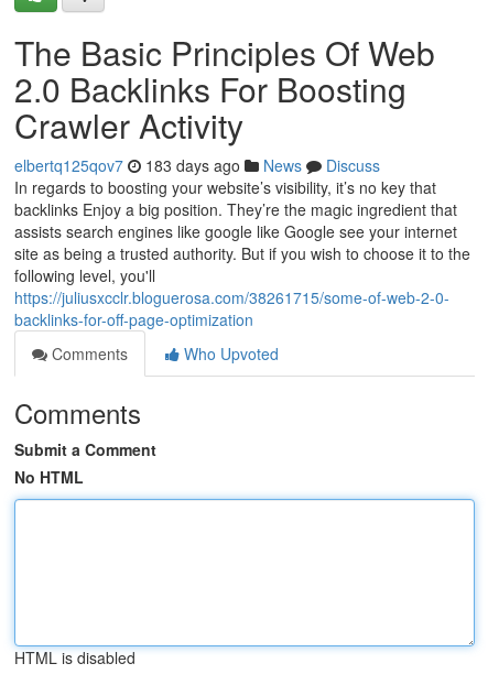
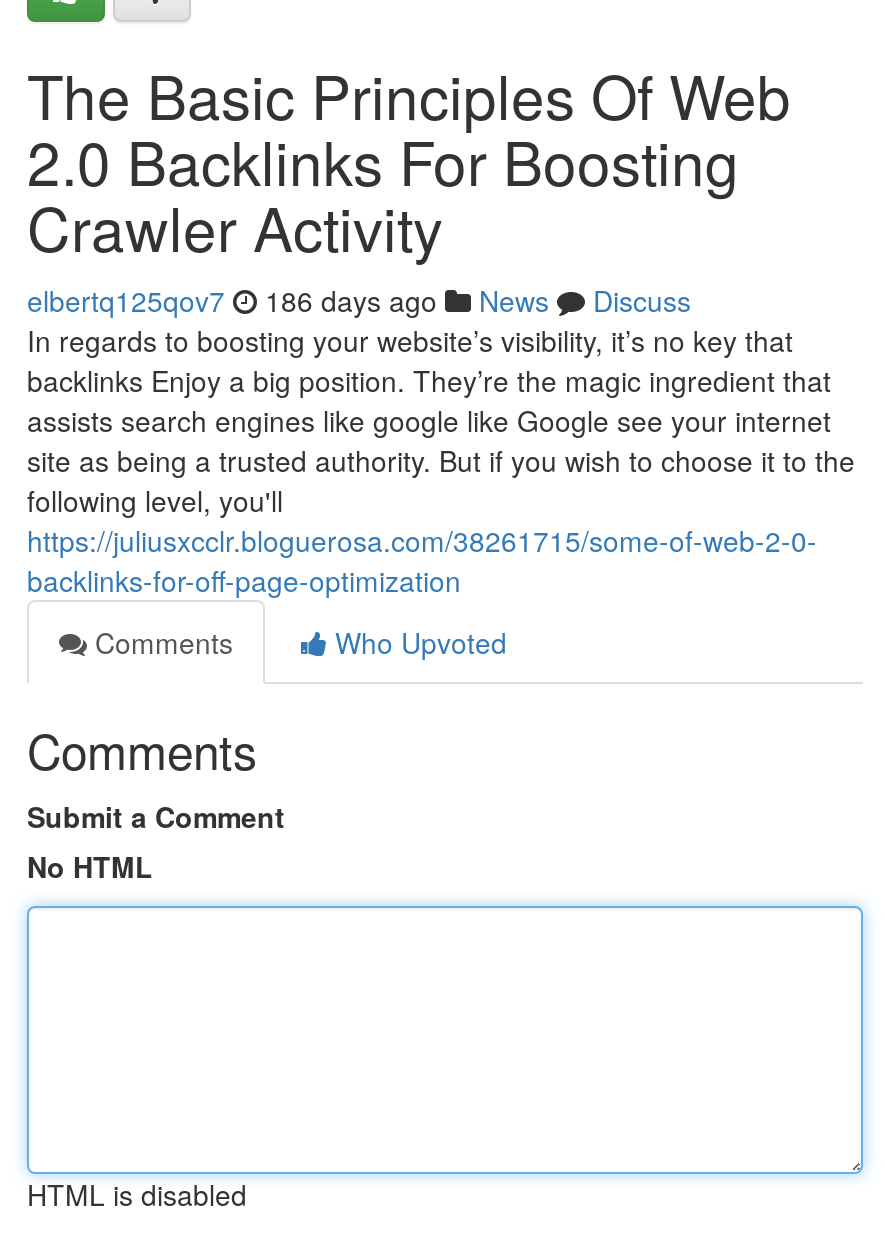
[14,154,380,176] elbertq125qov7 183 days ago News Discuss -> [27,280,691,320] elbertq125qov7 186 days ago News Discuss

